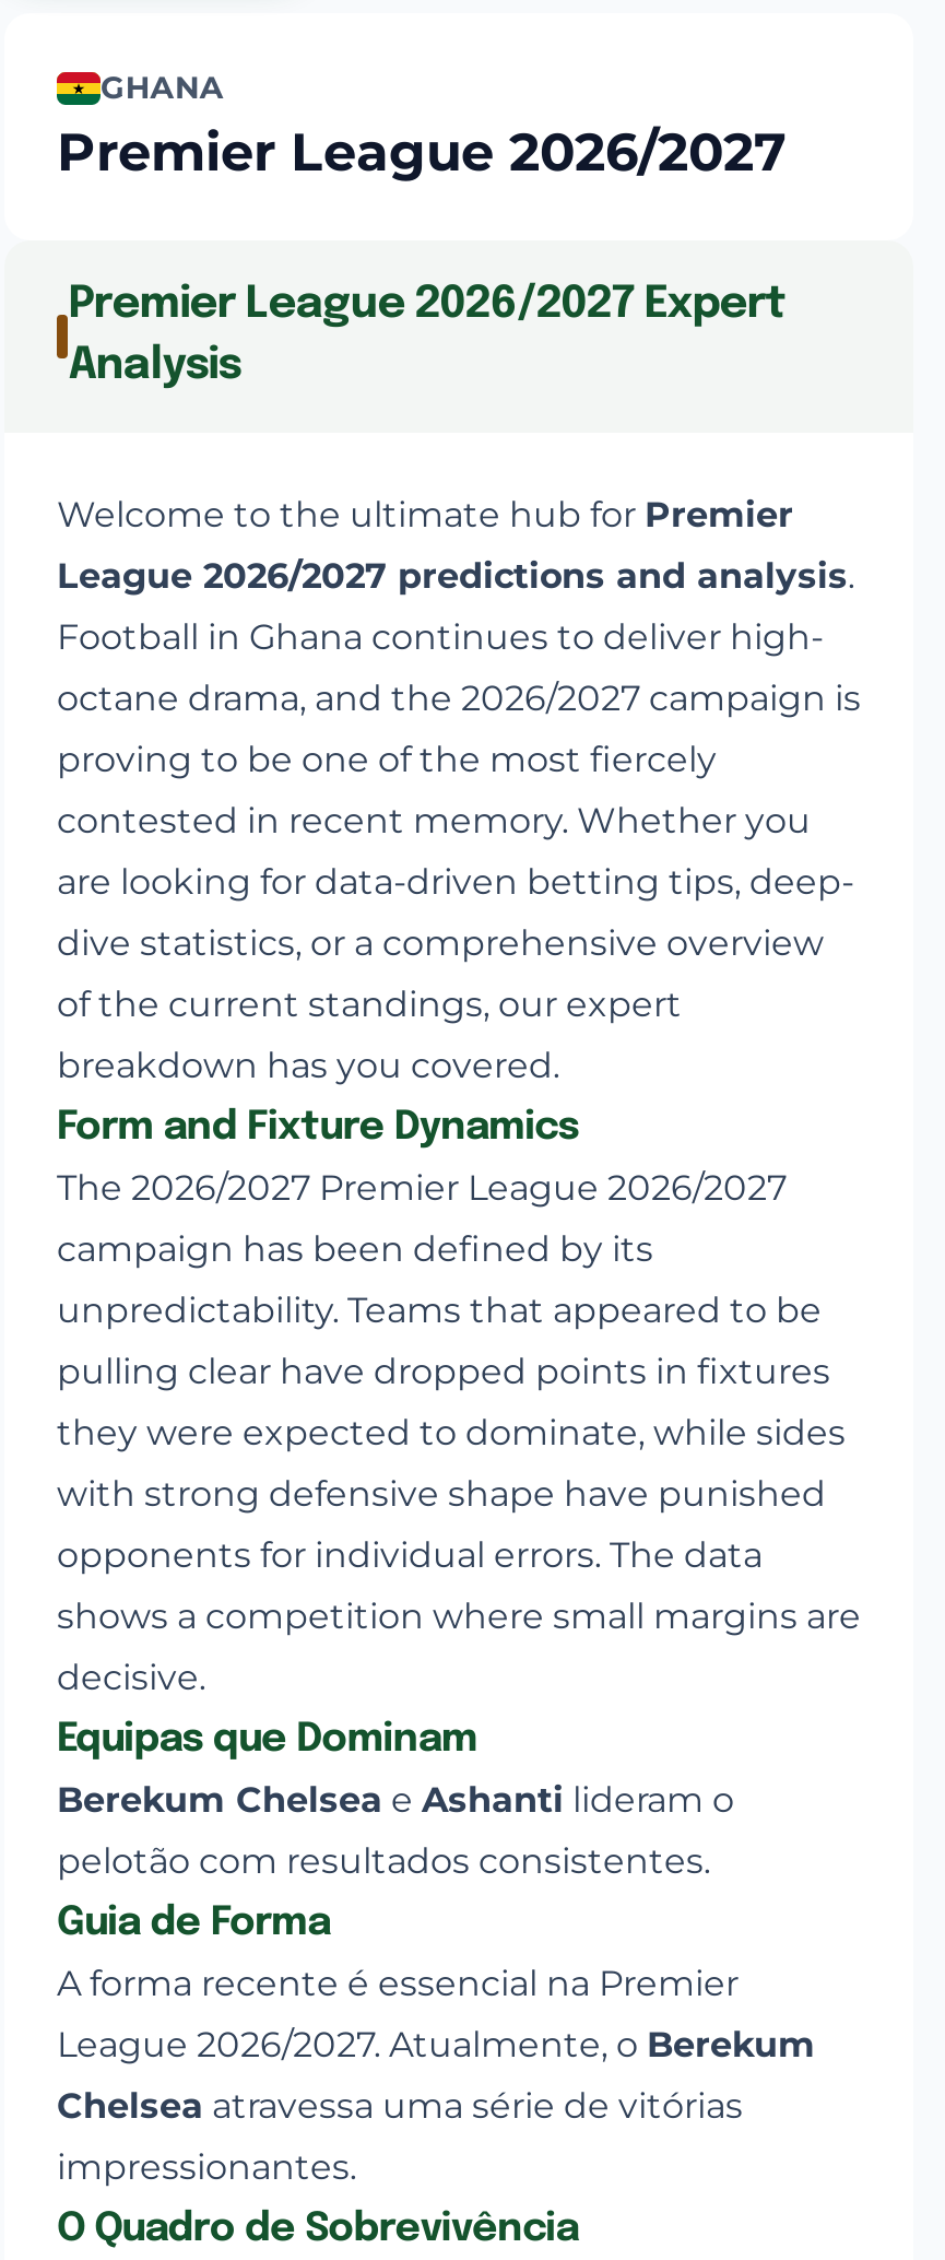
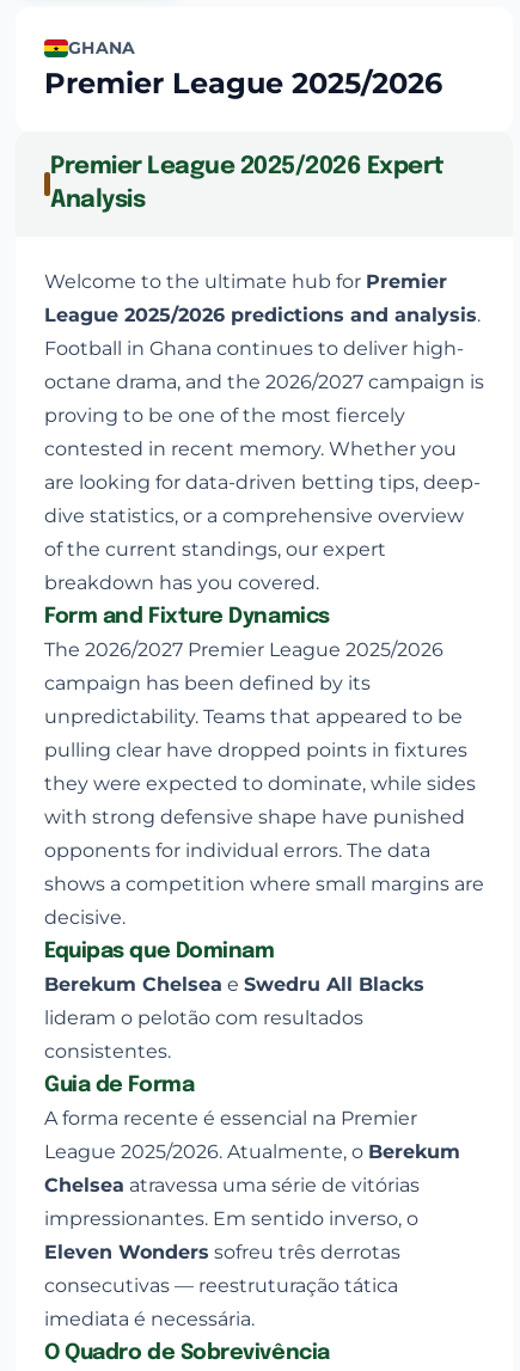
[57,120,787,184] Premier League 2026/2027 -> [44,66,442,100] Premier League 2025/2026
[68,282,786,328] Premier League 2026/2027 Expert -> [51,154,444,179] Premier League 2025/2026 Expert
[57,555,854,597] League 2026/2027 predictions and analysis. -> [44,304,481,326] League 2025/2026 predictions and analysis.
[57,1167,787,1209] The 2026/2027 Premier League 2026/2027 -> [44,638,443,661] The 2026/2027 Premier League 2025/2026
[57,1779,734,1882] Berekum Chelsea e Ashanti lideram o | pelotão com resultados consistentes. -> [44,973,424,1063] Berekum Chelsea e Swedru All Blacks | lideram o pelotão com resultados | consistentes.
[57,2024,815,2065] League 2026/2027. Atualmente, o Berekum -> [44,1140,460,1163] League 2025/2026. Atualmente, o Berekum
[57,2146,356,2188] impressionantes. -> [44,1207,418,1330] impressionantes. Em sentido inverso, o | Eleven Wonders sofreu três derrotas | consecutivas — reestruturação tática | imediata é necessária.

